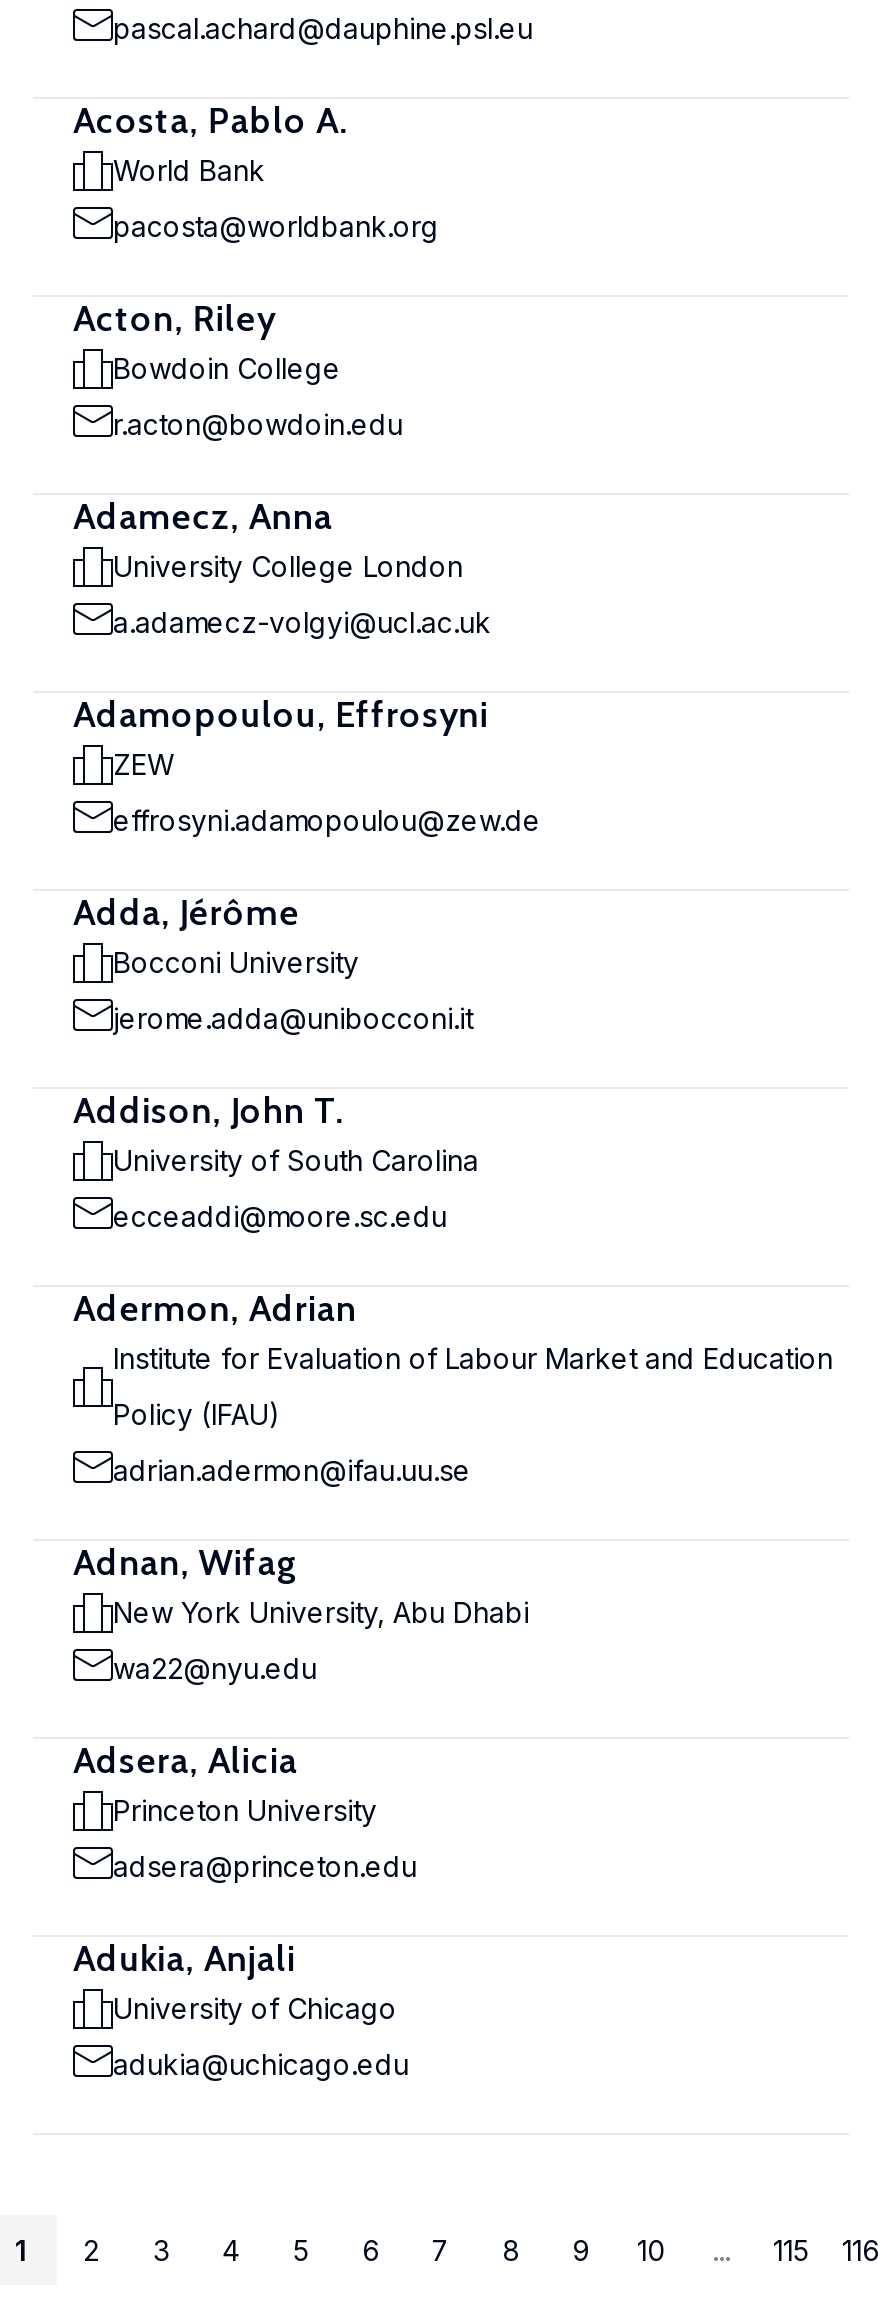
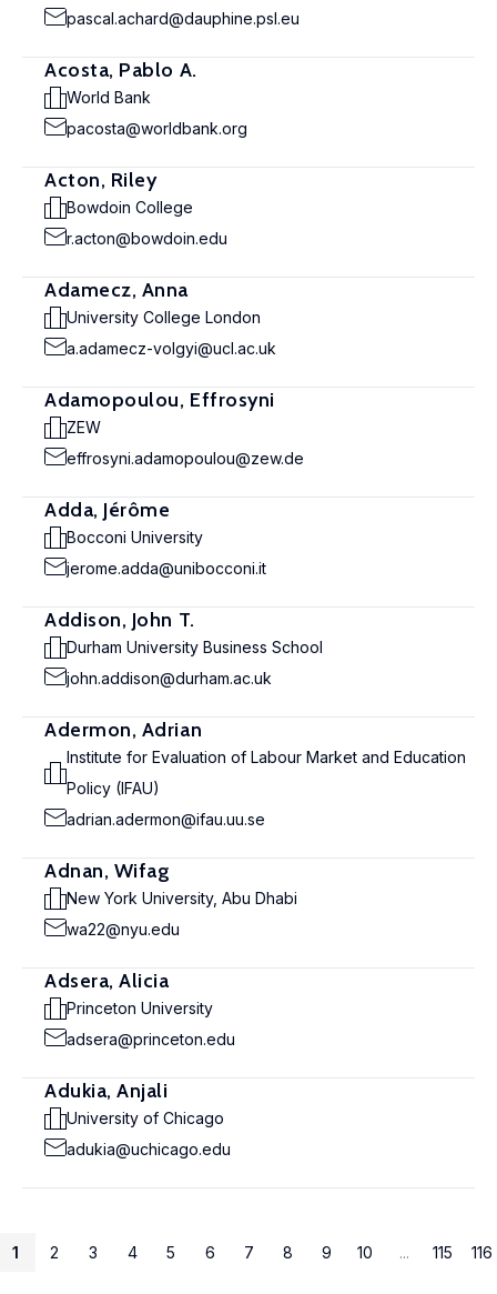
[113,1143,479,1177] University of South Carolina -> [67,638,323,656] Durham University Business School
[113,1199,447,1233] ecceaddi@moore.sc.edu -> [67,669,272,688] john.addison@durham.ac.uk

